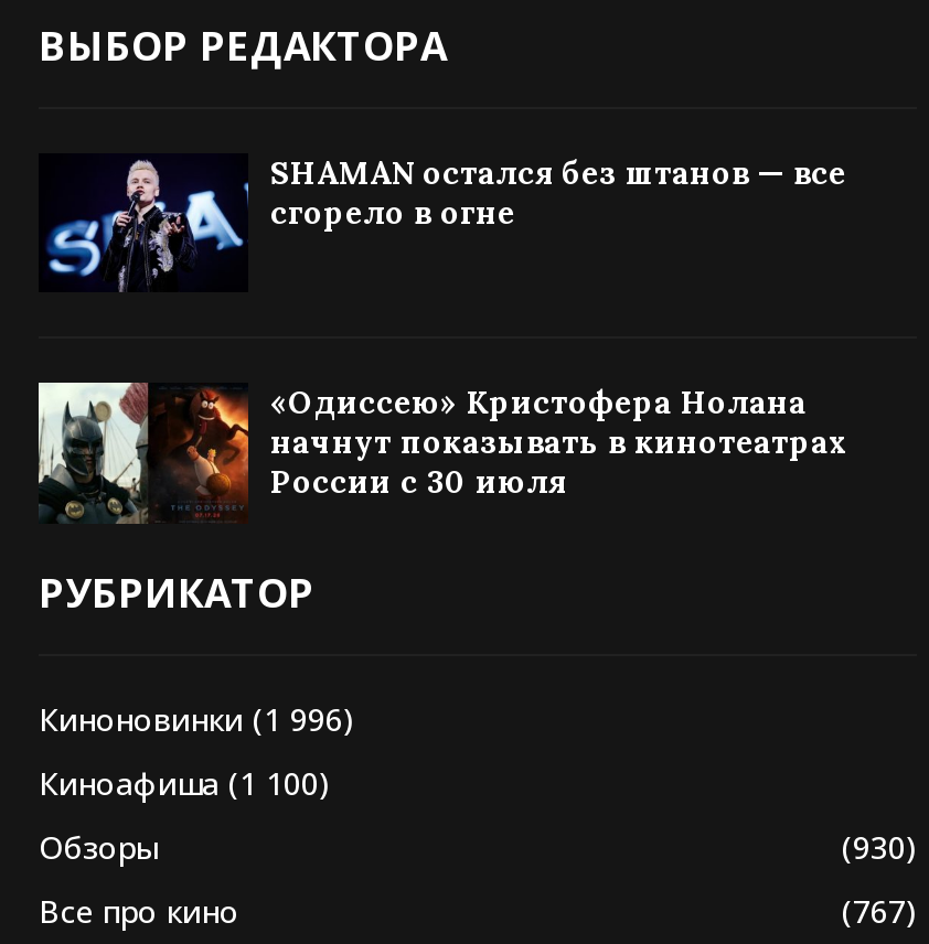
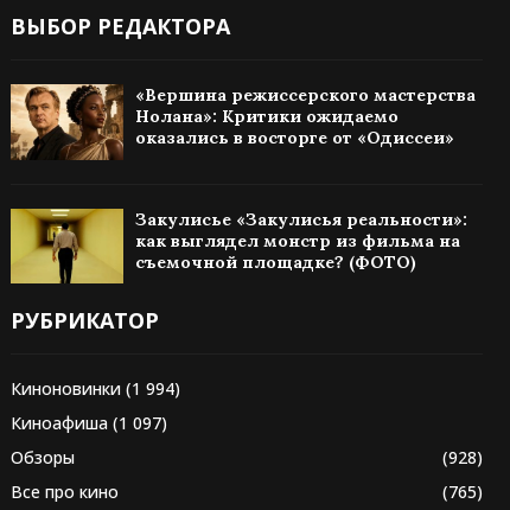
[39,152,846,293] [image] | SHAMAN остался без штанов — все | сгорело в огне -> [9,83,476,161] [image] | «Вершина режиссерского мастерства | Нолана»: Критики ожидаемо | оказались в восторге от «Одиссеи»
[36,379,848,525] [image] | «Одиссею» Кристофера Нолана | начнут показывать в кинотеатрах | России с 30 июля -> [9,208,467,285] [image] | Закулисье «Закулисья реальности»: | как выглядел монстр из фильма на | съемочной площадке? (ФОТО)
[39,697,354,739] Киноновинки (1 996) -> [11,377,180,400] Киноновинки (1 994)
[39,761,330,803] Киноафиша (1 100) -> [11,412,167,434] Киноафиша (1 097)
[842,825,917,867] (930) -> [442,446,483,469] (928)
[842,889,917,931] (767) -> [442,480,483,503] (765)

